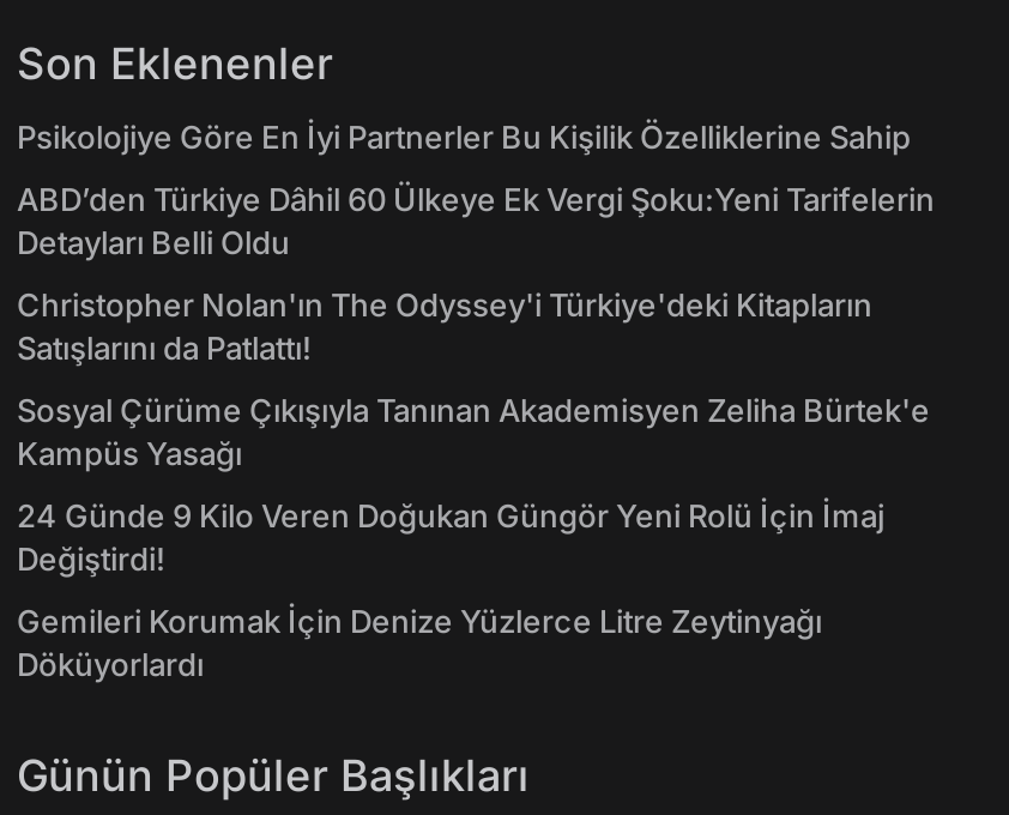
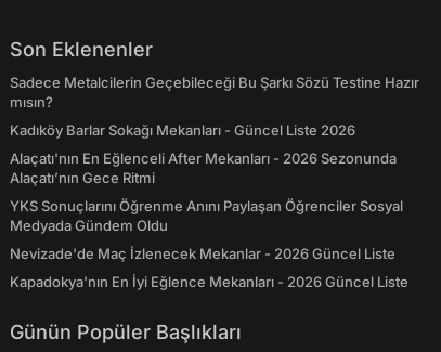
[17,117,911,156] Psikolojiye Göre En İyi Partnerler Bu Kişilik Özelliklerine Sahip -> [10,74,419,110] Sadece Metalcilerin Geçebileceği Bu Şarkı Sözü Testine Hazır | mısın?
[17,180,935,261] ABD’den Türkiye Dâhil 60 Ülkeye Ek Vergi Şoku:Yeni Tarifelerin | Detayları Belli Oldu -> [10,121,355,139] Kadıköy Barlar Sokağı Mekanları - Güncel Liste 2026
[17,285,872,367] Christopher Nolan'ın The Odyssey'i Türkiye'deki Kitapların | Satışlarını da Patlattı! -> [10,149,397,186] Alaçatı'nın En Eğlenceli After Mekanları - 2026 Sezonunda | Alaçatı’nın Gece Ritmi
[17,391,930,472] Sosyal Çürüme Çıkışıyla Tanınan Akademisyen Zeliha Bürtek'e | Kampüs Yasağı -> [10,197,403,234] YKS Sonuçlarını Öğrenme Anını Paylaşan Öğrenciler Sosyal | Medyada Gündem Oldu
[17,496,884,578] 24 Günde 9 Kilo Veren Doğukan Güngör Yeni Rolü İçin İmaj | Değiştirdi! -> [10,245,395,262] Nevizade'de Maç İzlenecek Mekanlar - 2026 Güncel Liste
[17,602,822,683] Gemileri Korumak İçin Denize Yüzlerce Litre Zeytinyağı | Döküyorlardı -> [10,273,408,290] Kapadokya'nın En İyi Eğlence Mekanları - 2026 Güncel Liste

